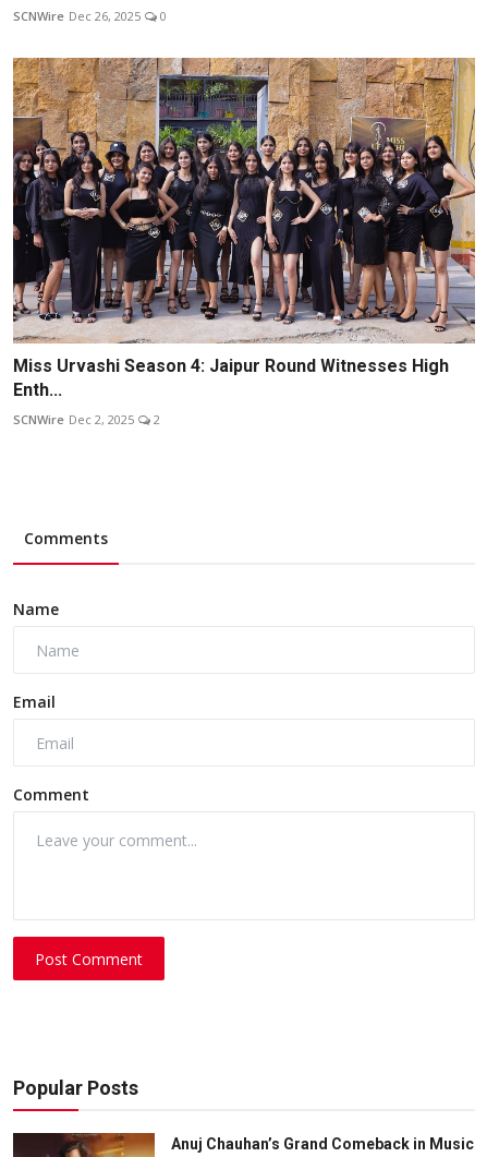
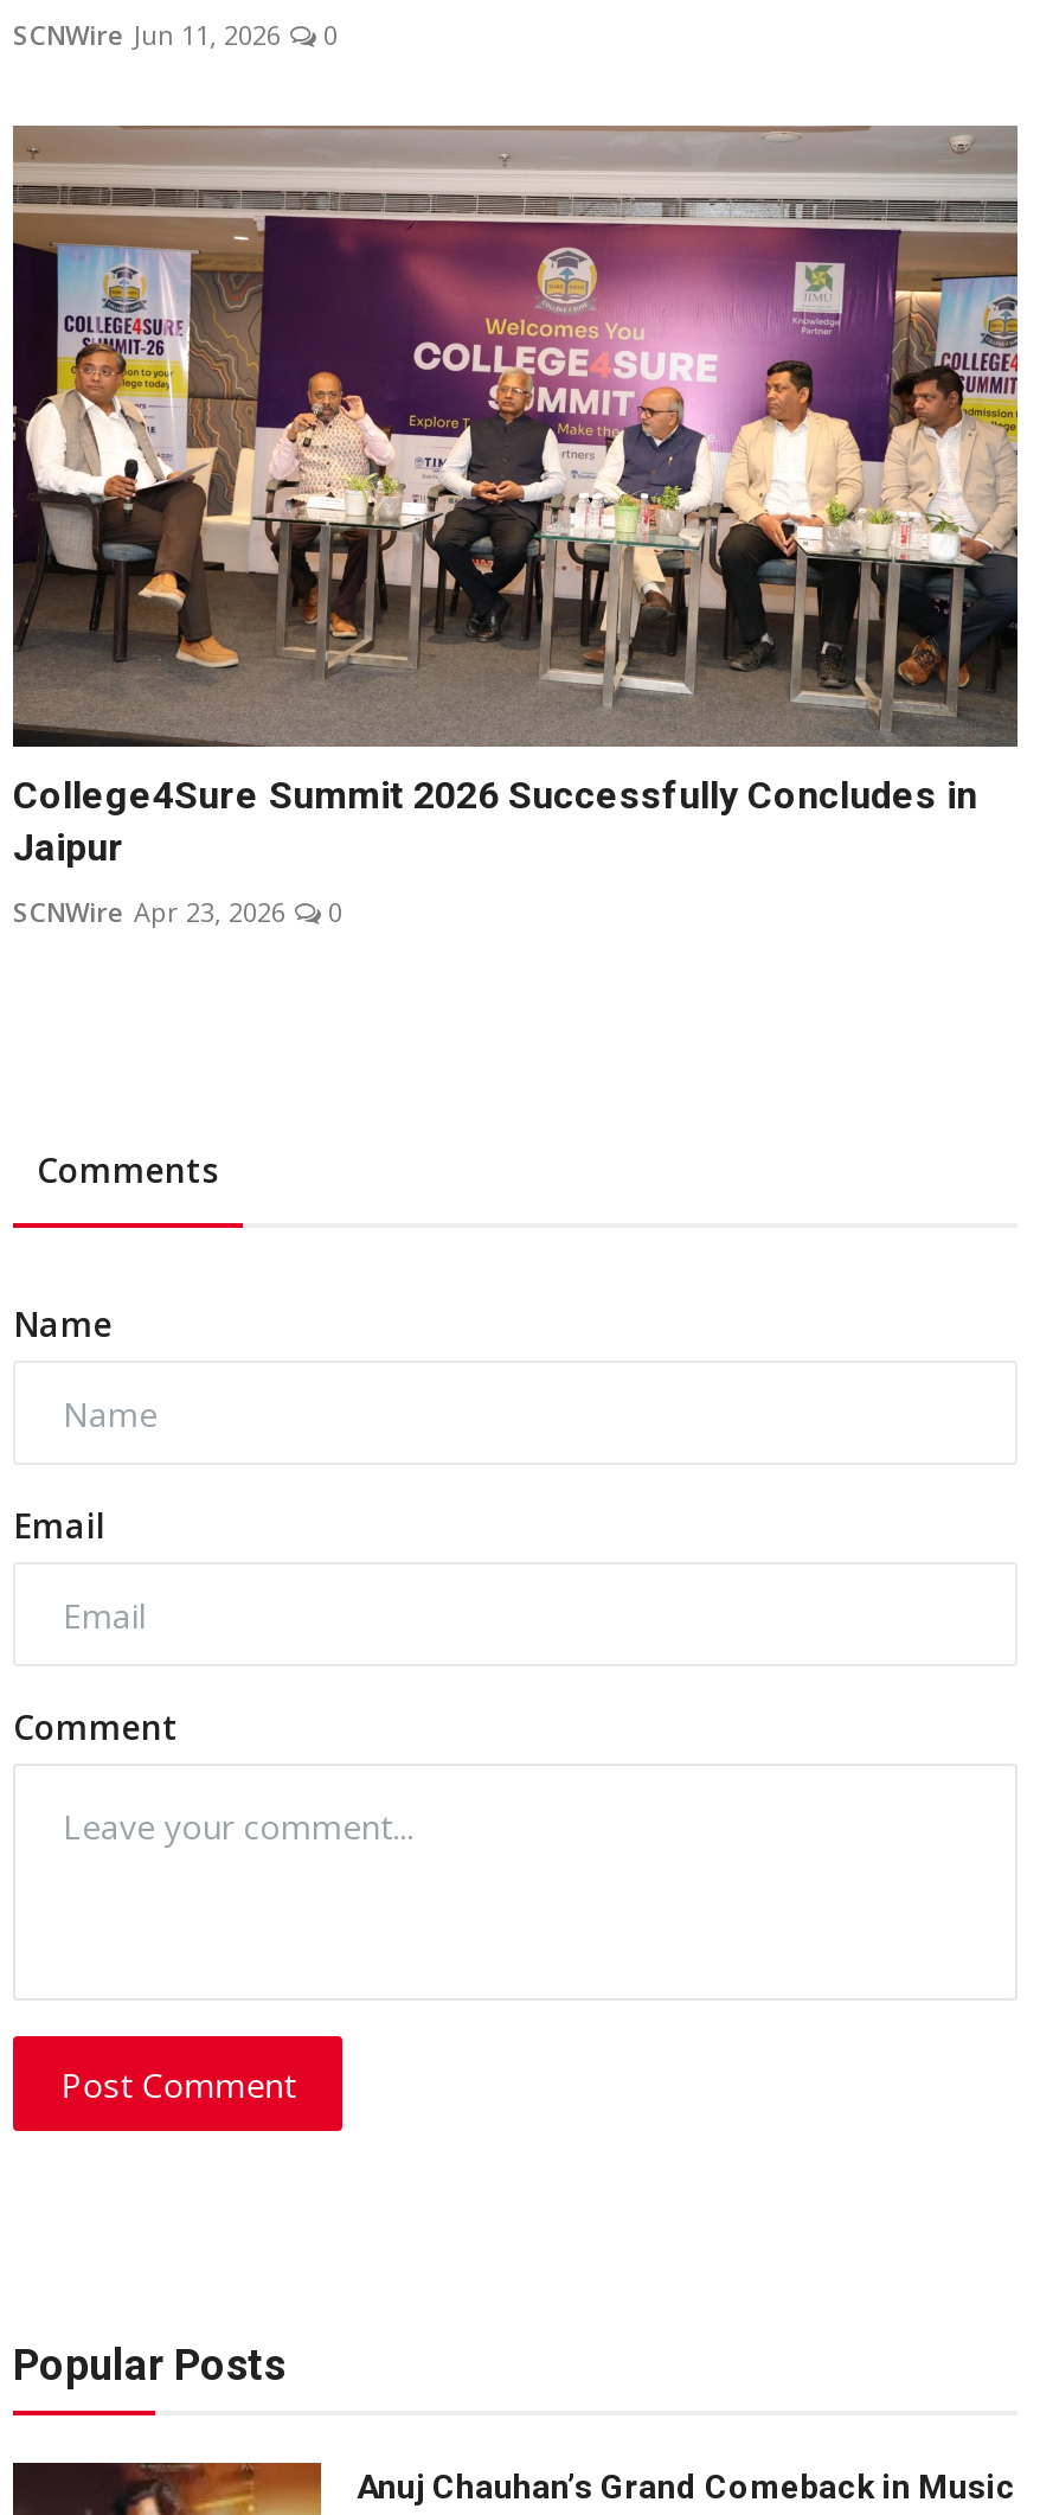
[13,7,167,24] SCNWire Dec 26, 2025 0 -> [13,16,338,52] SCNWire Jun 11, 2026 0
[12,58,476,400] [image] | Miss Urvashi Season 4: Jaipur Round Witnesses High | Enth... -> [11,126,1020,870] [image] | College4Sure Summit 2026 Successfully Concludes in | Jaipur
[13,411,160,428] SCNWire Dec 2, 2025 | 2 -> [13,894,342,930] SCNWire Apr 23, 2026 | 0

